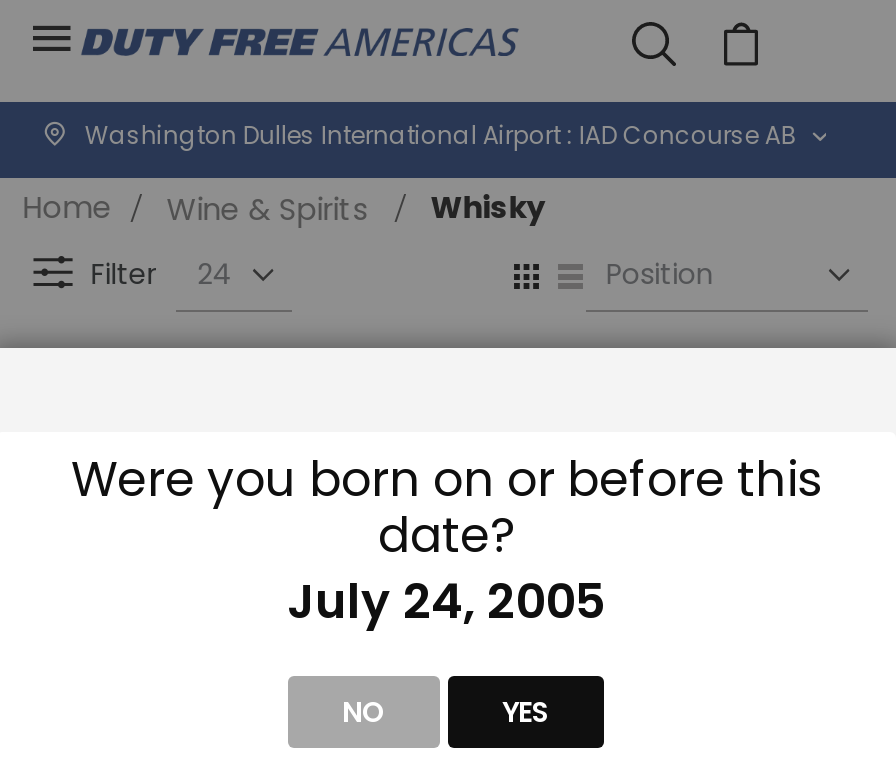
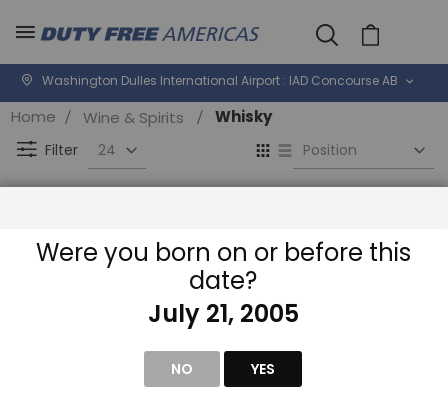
[287,568,605,634] July 24, 2005 -> [147,297,298,330] July 21, 2005

